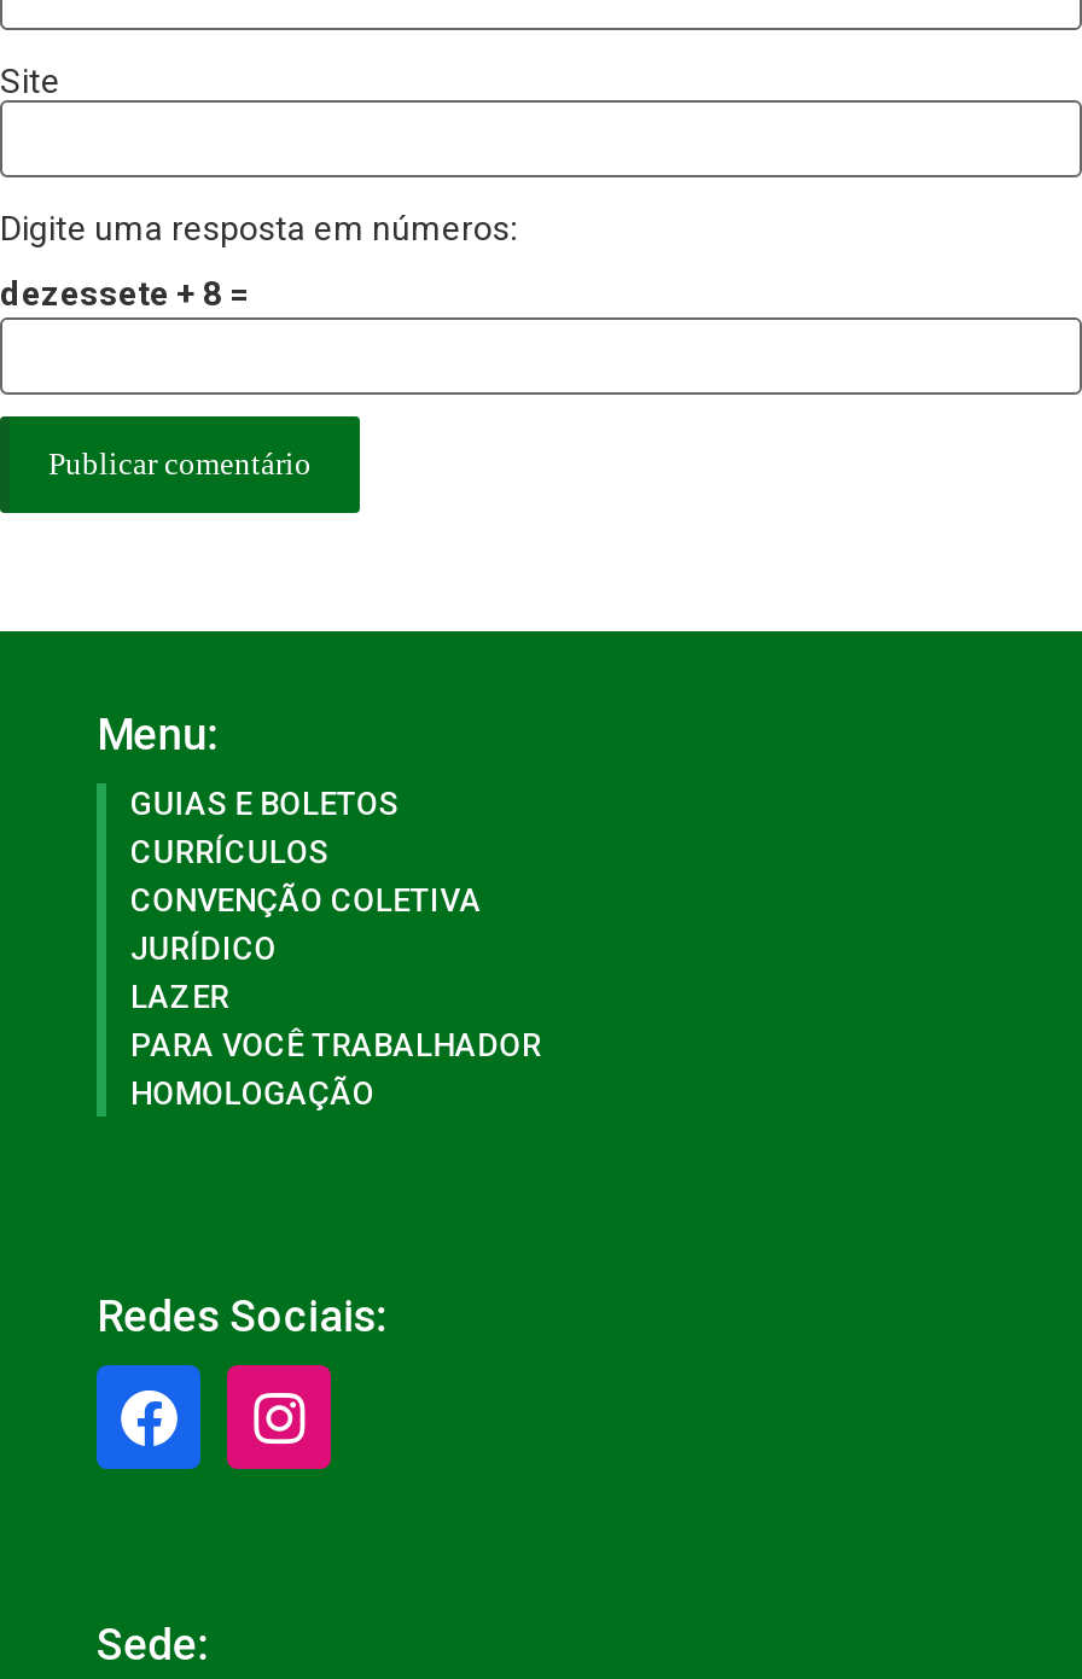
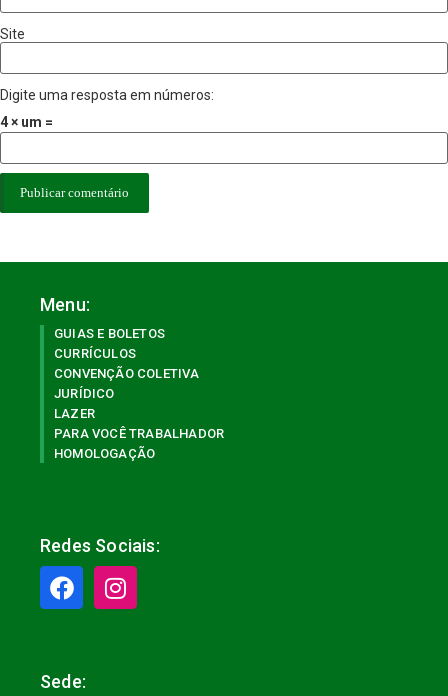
[0,275,249,313] dezessete + 8 = -> [0,114,53,130] 4 × um =

